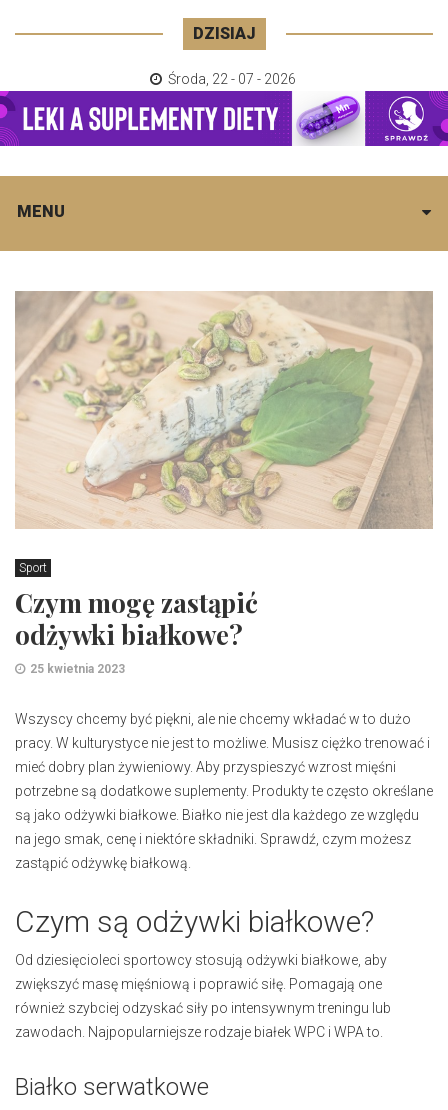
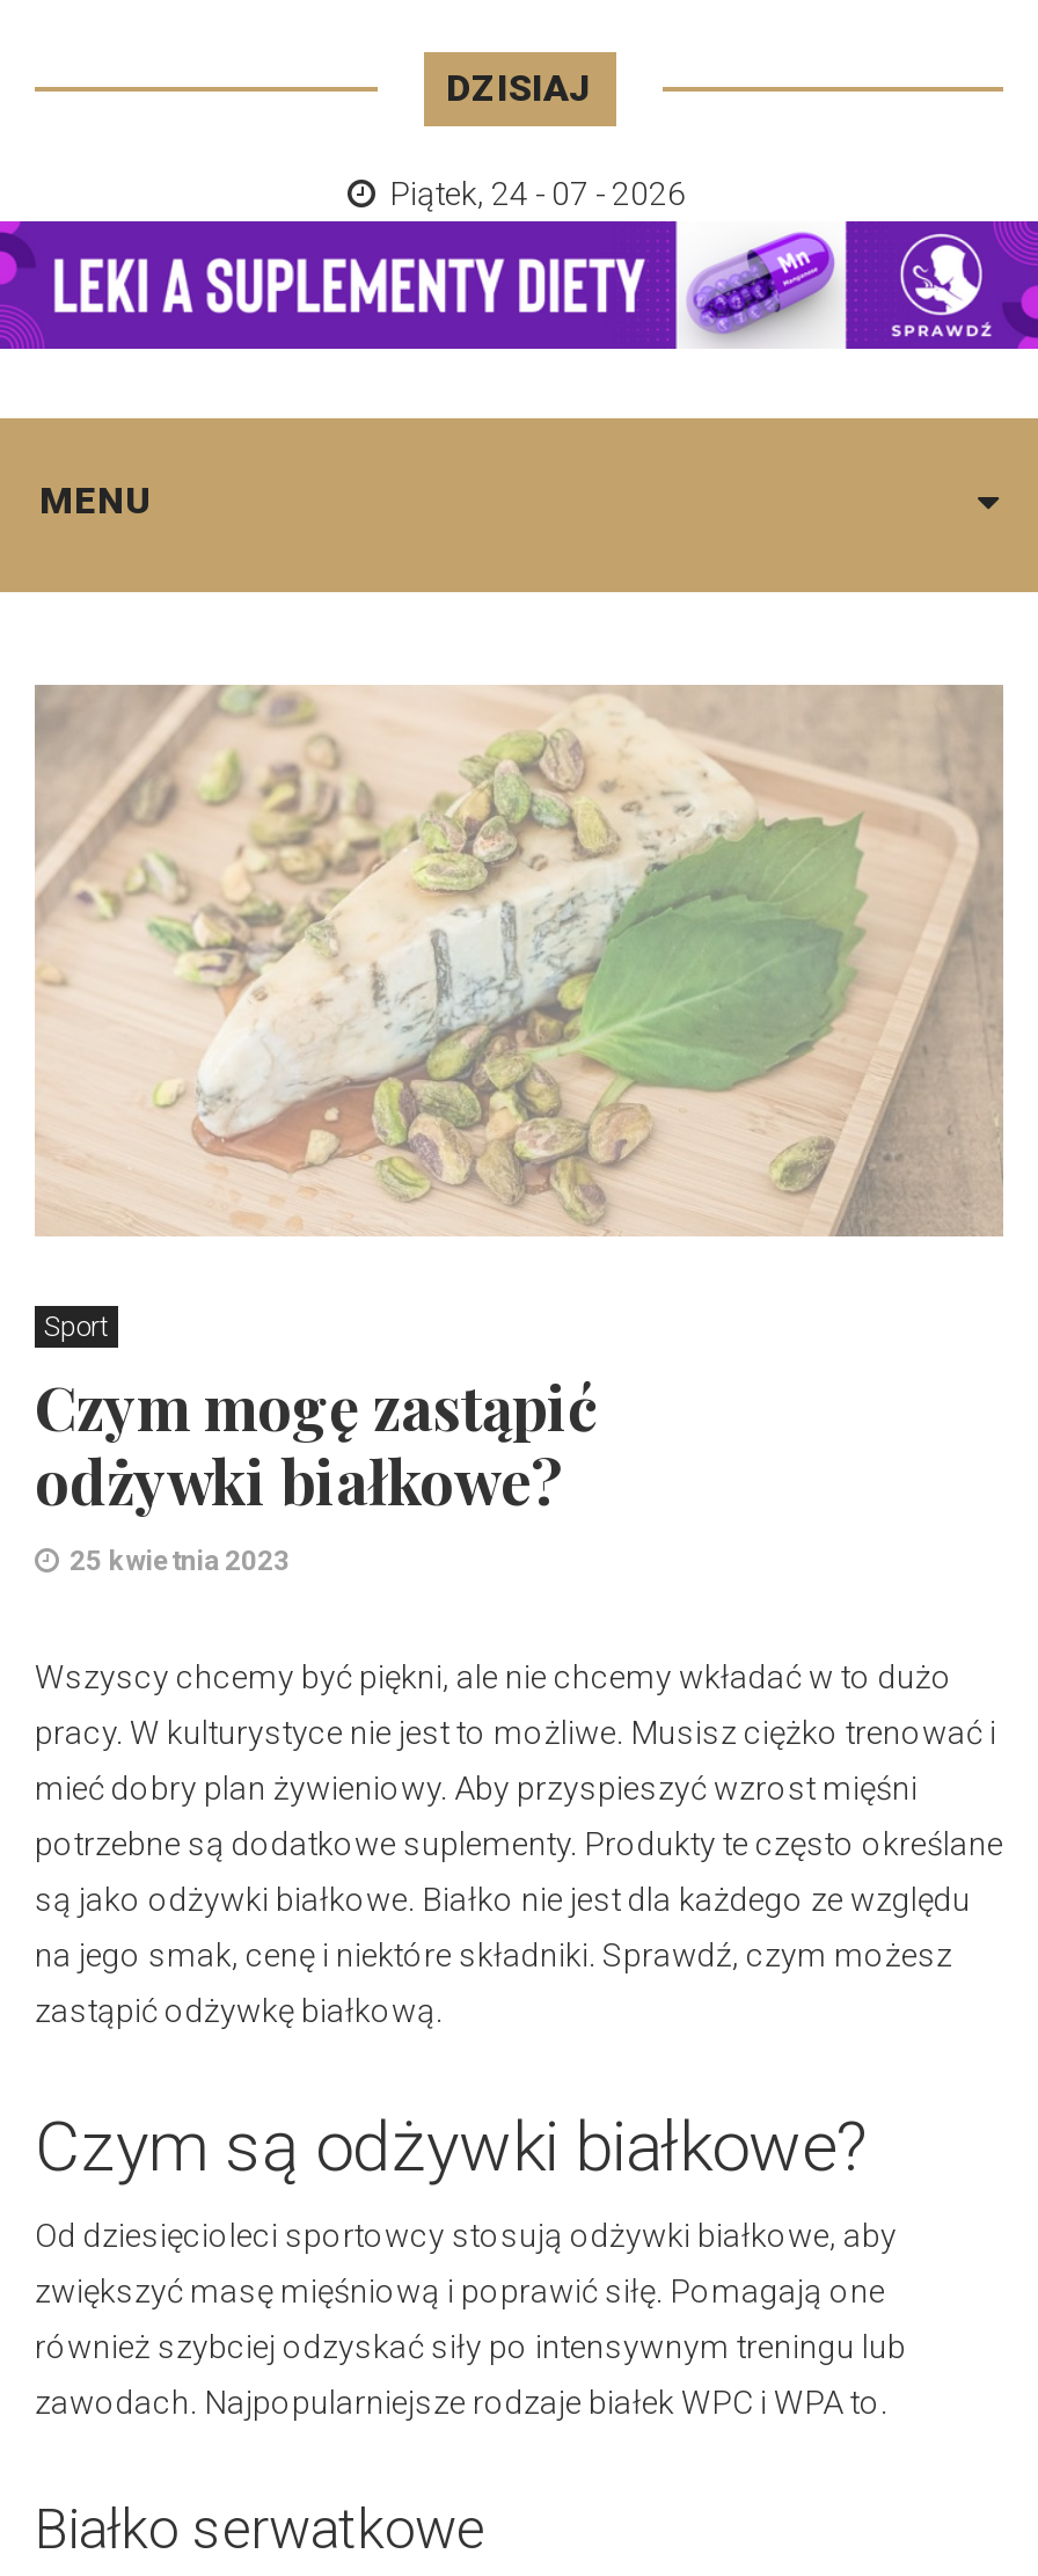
[168,71,296,87] Środa, 22 - 07 - 2026 -> [389,175,686,212] Piątek, 24 - 07 - 2026

